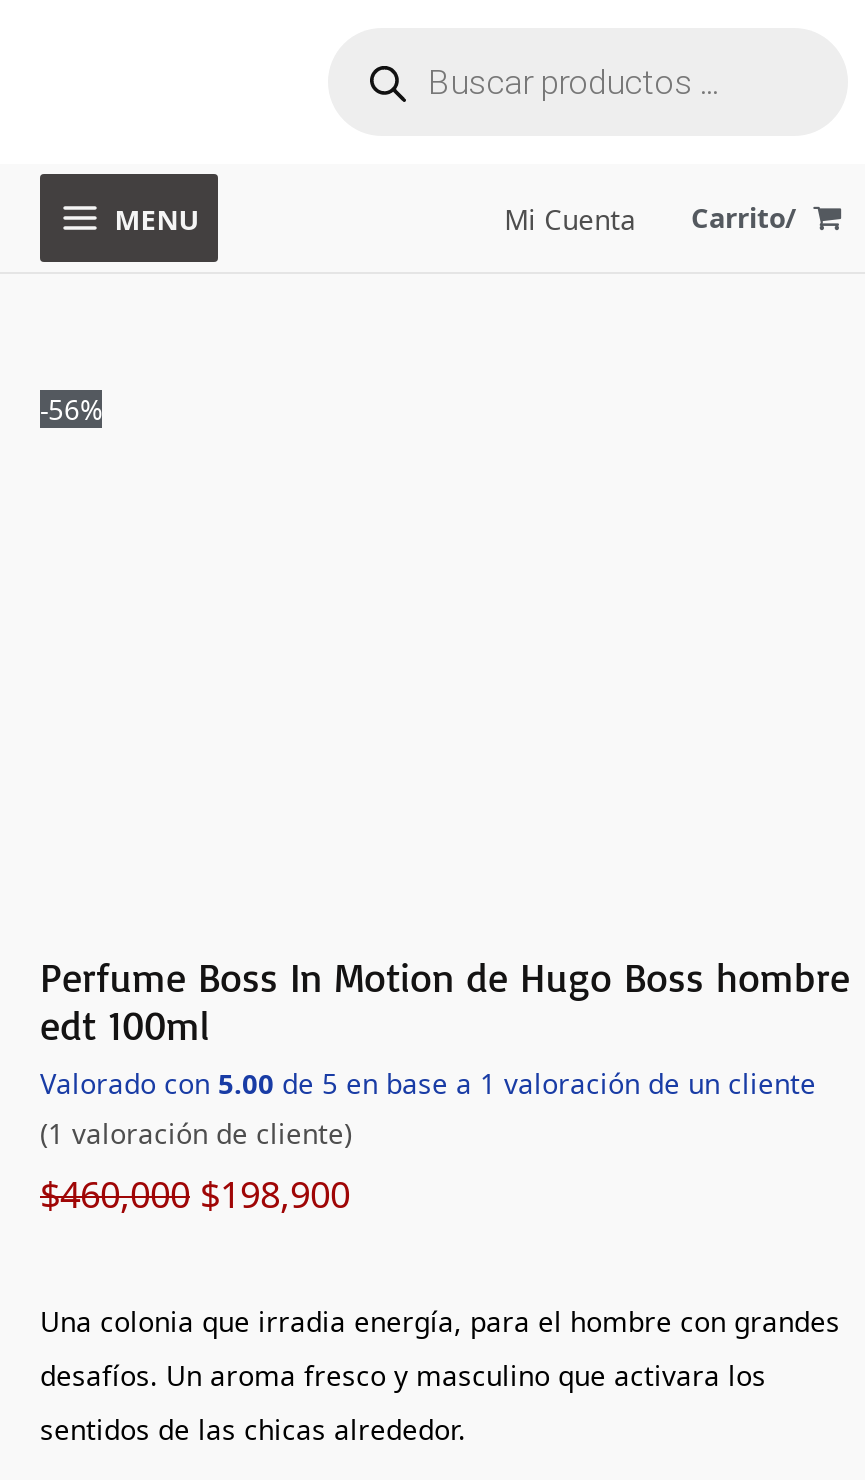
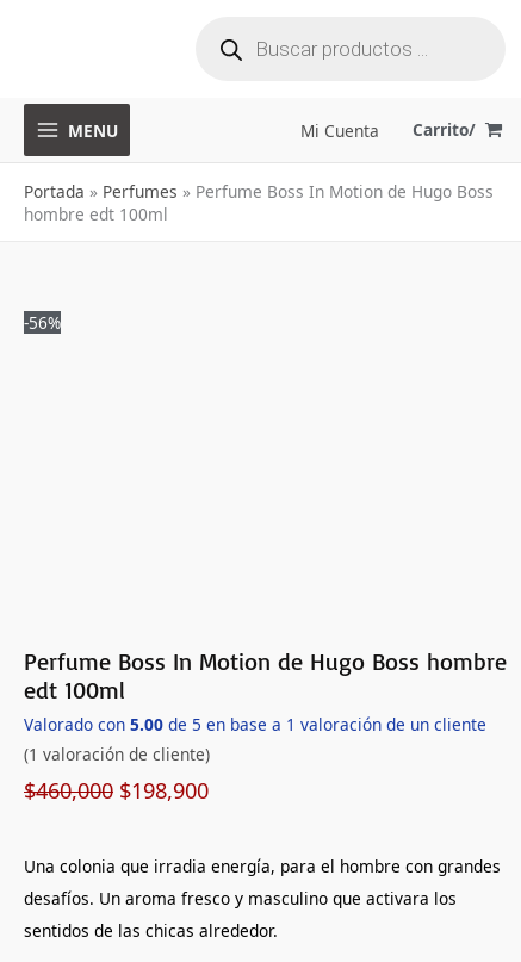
none -> [24,180,494,225] Portada» Perfumes» Perfume Boss In Motion de Hugo Boss | hombre edt 100ml

